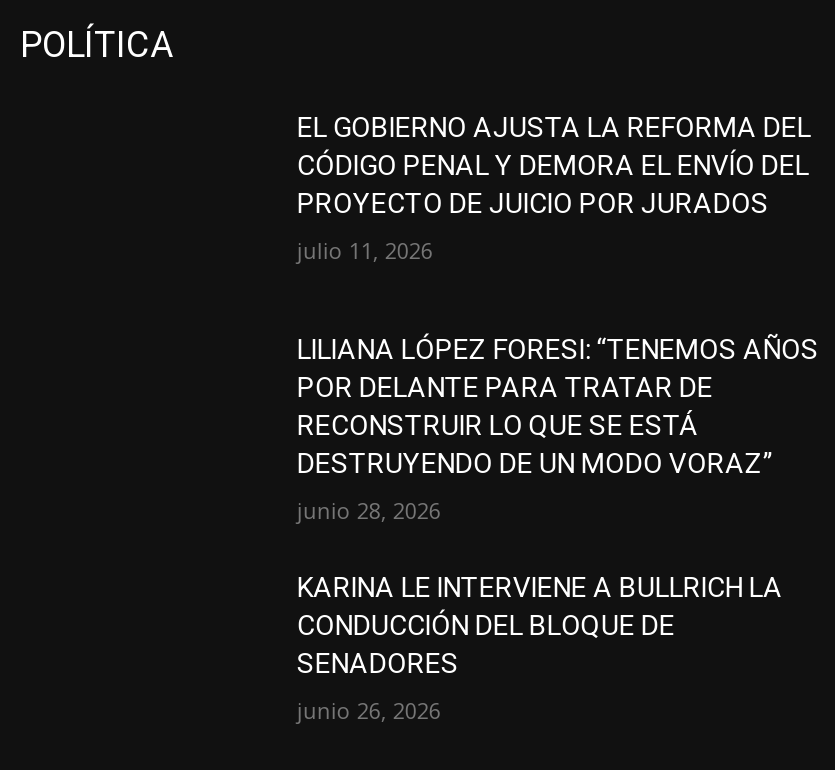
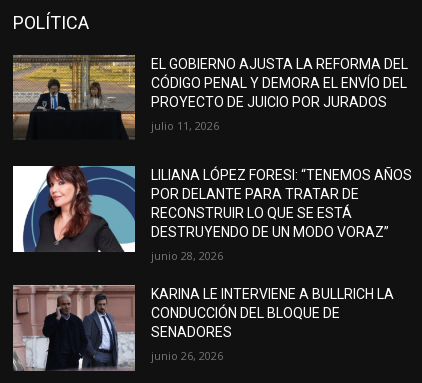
none -> [12,54,136,139] [image]
none -> [12,165,136,253] [image]
none -> [12,284,136,372] [image]

